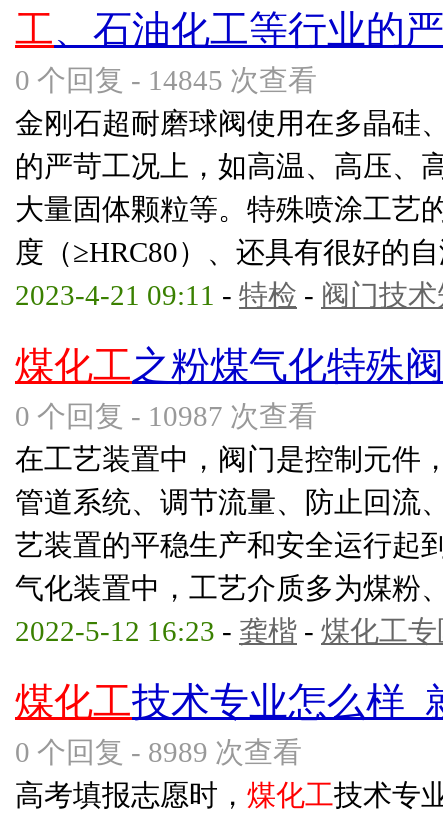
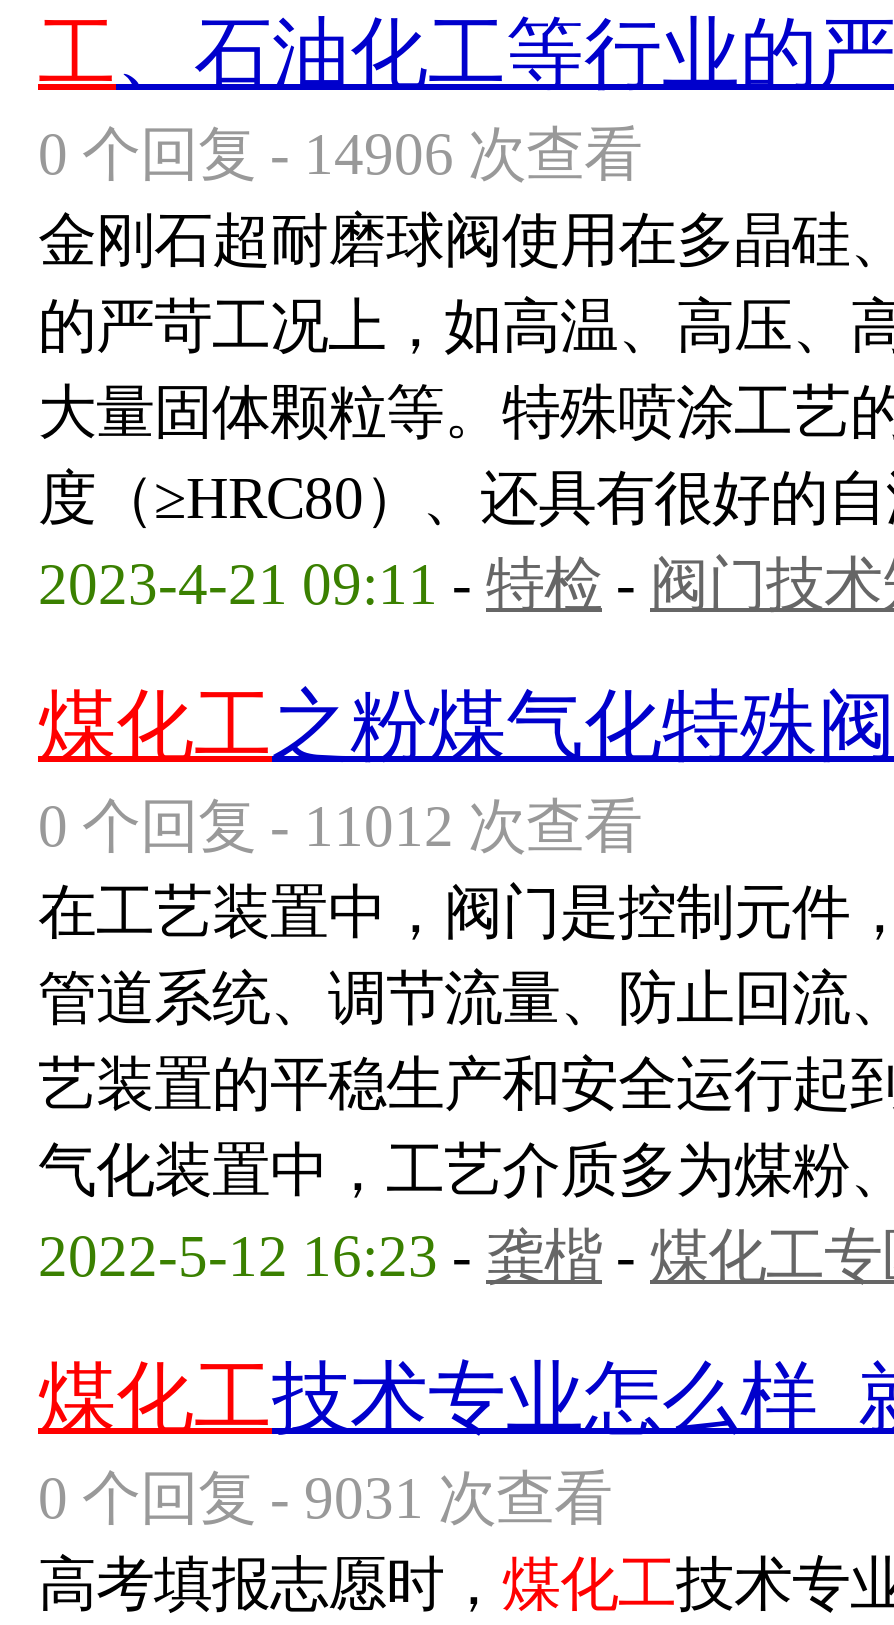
[15,64,317,96] 0 个回复 - 14845 次查看 -> [38,122,642,186] 0 个回复 - 14906 次查看
[15,400,317,432] 0 个回复 - 10987 次查看 -> [38,794,642,858] 0 个回复 - 11012 次查看
[15,736,302,768] 0 个回复 - 8989 次查看 -> [38,1466,612,1530] 0 个回复 - 9031 次查看

